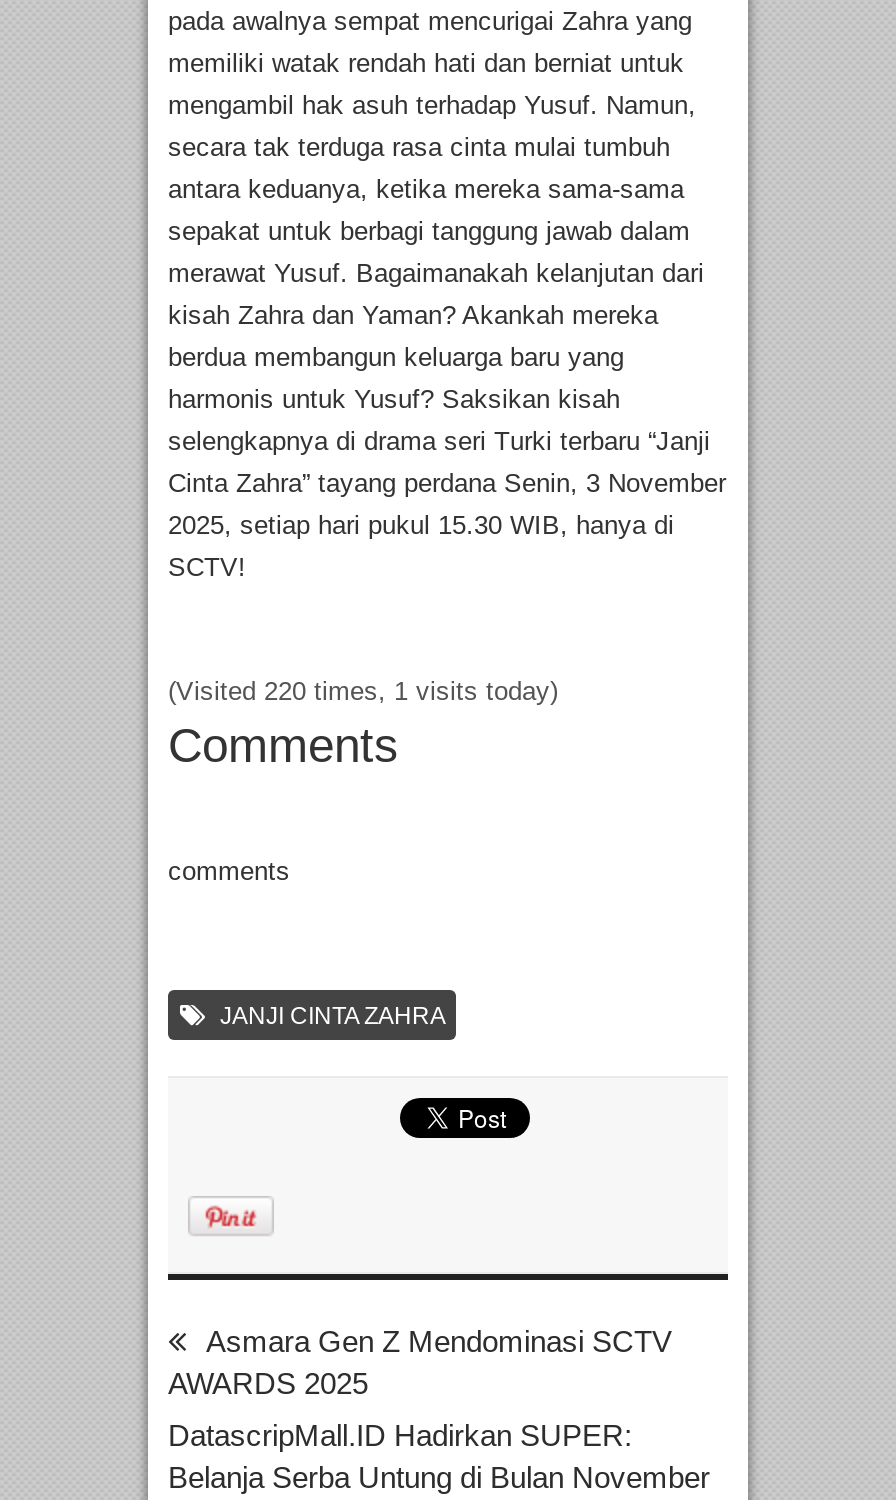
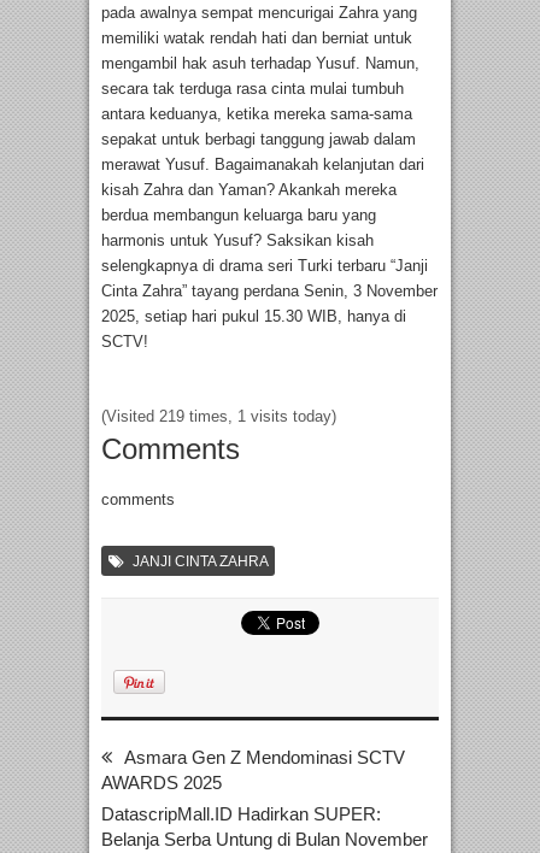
[168,676,558,706] (Visited 220 times, 1 visits today) -> [101,407,336,426] (Visited 219 times, 1 visits today)

